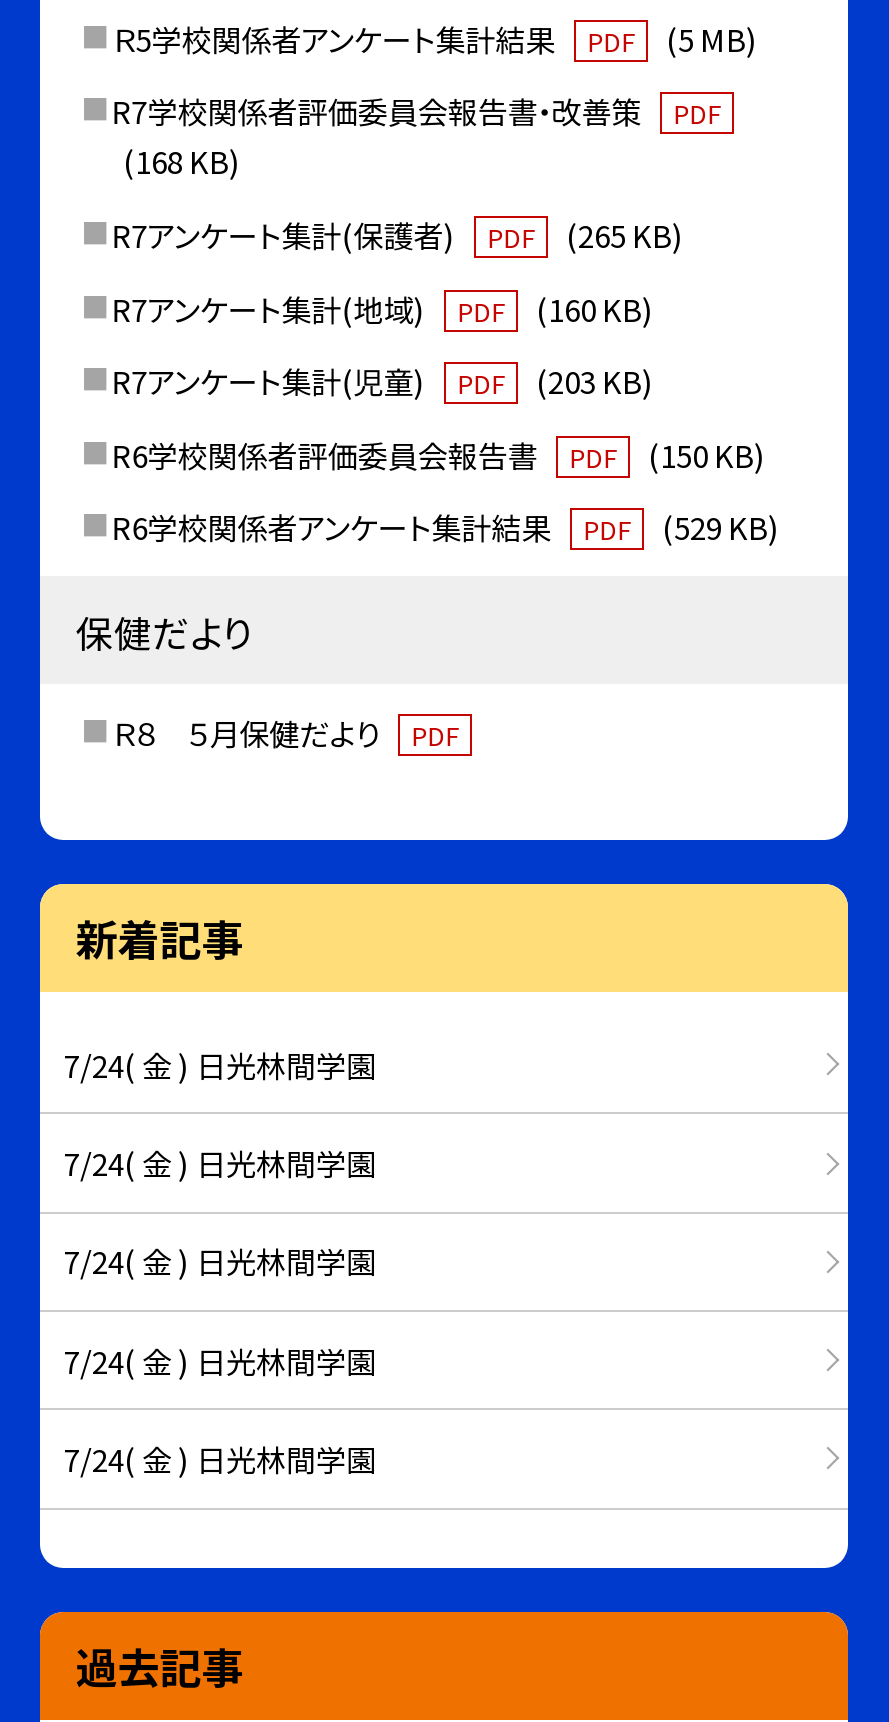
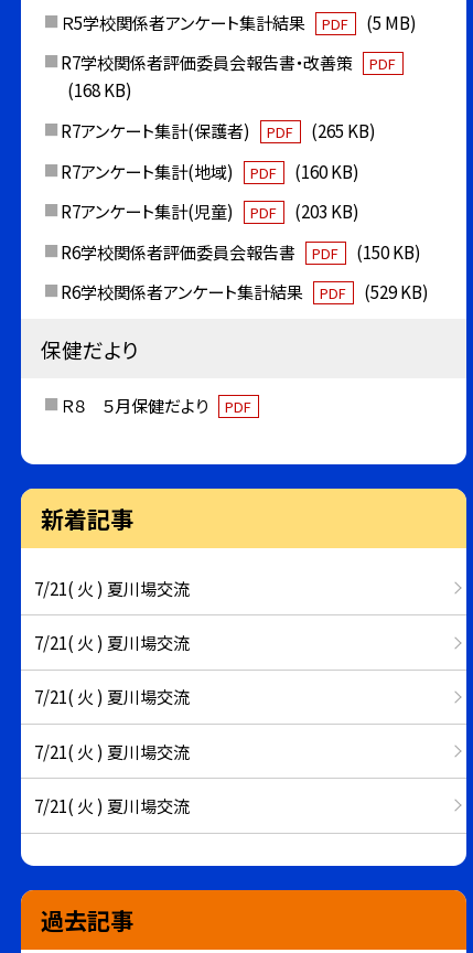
[64,1042,376,1086] 7/24( 金 ) 日光林間学園 -> [34,576,190,600] 7/21( 火 ) 夏川場交流
[64,1140,376,1184] 7/24( 金 ) 日光林間学園 -> [34,630,190,654] 7/21( 火 ) 夏川場交流
[64,1239,376,1283] 7/24( 金 ) 日光林間学園 -> [34,684,190,708] 7/21( 火 ) 夏川場交流
[64,1337,376,1381] 7/24( 金 ) 日光林間学園 -> [34,739,190,763] 7/21( 火 ) 夏川場交流
[64,1436,376,1480] 7/24( 金 ) 日光林間学園 -> [34,793,190,817] 7/21( 火 ) 夏川場交流

